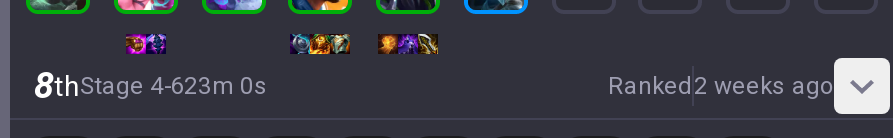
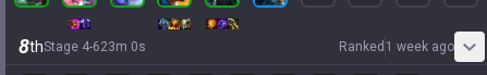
[608,72,834,100] Ranked 2 weeks ago -> [339,39,454,54] Ranked 1 week ago

